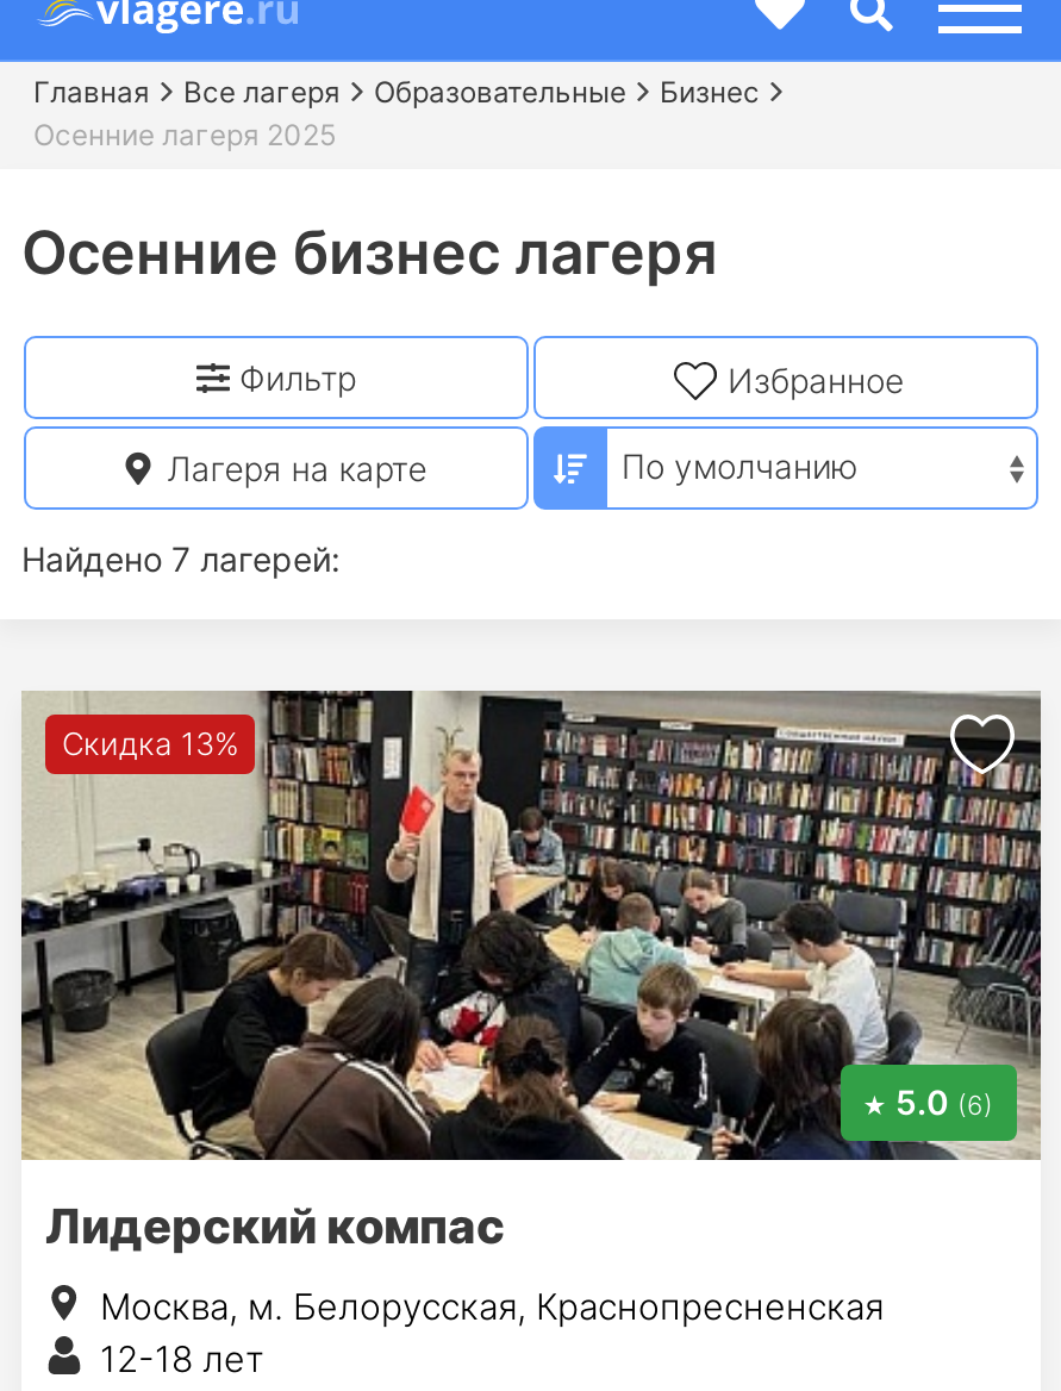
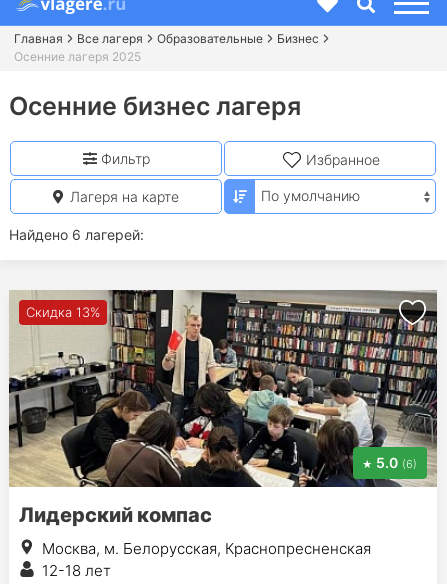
[21,537,341,578] Найдено 7 лагерей: -> [9,225,144,242] Найдено 6 лагерей:

